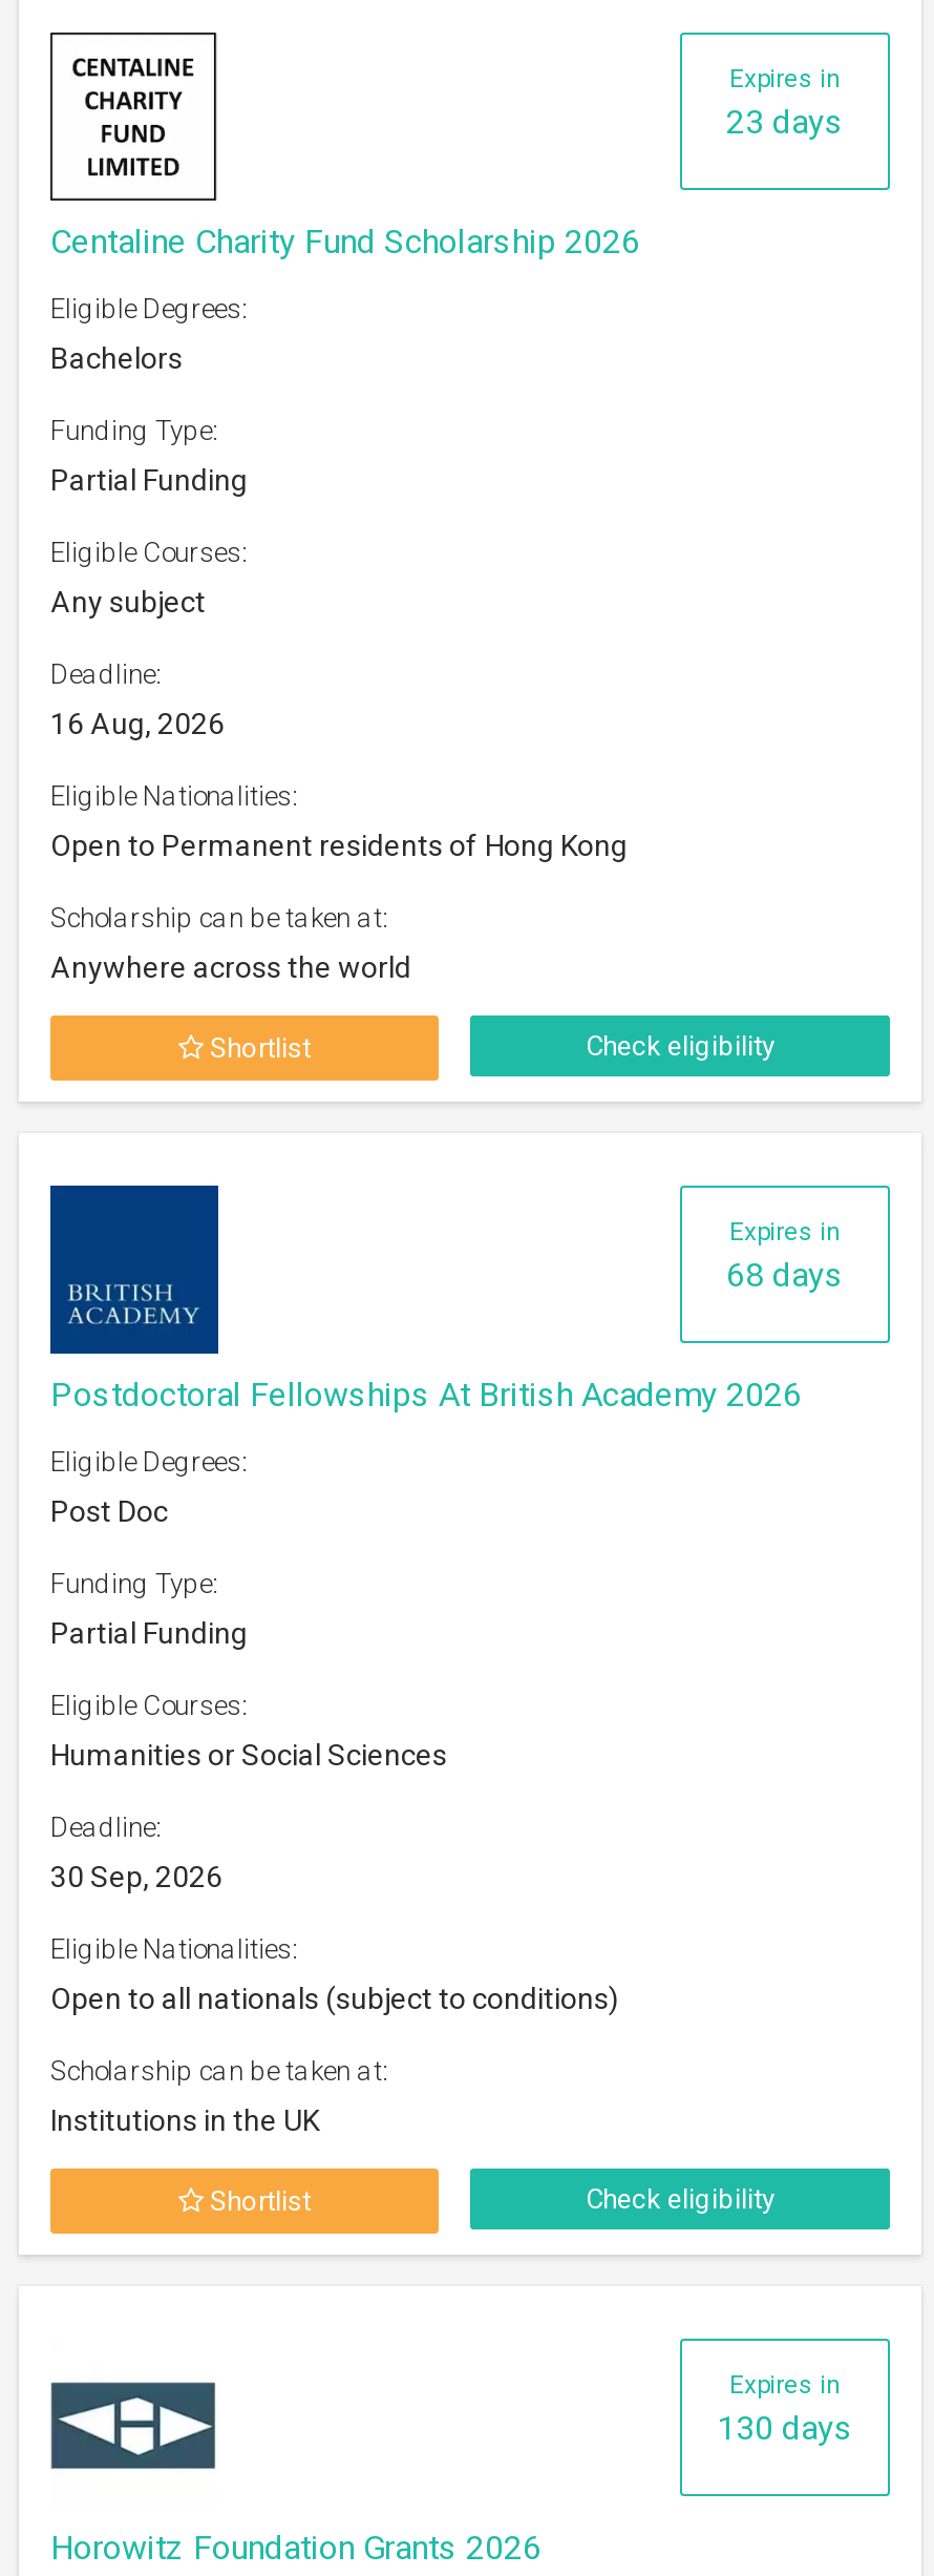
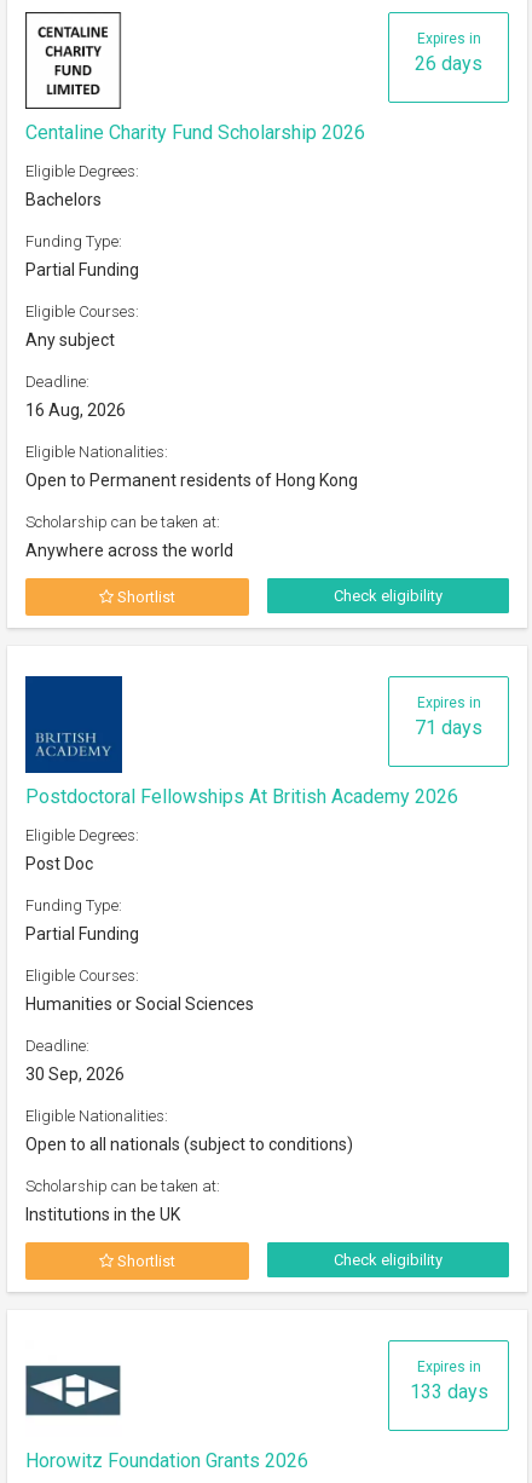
[726,101,844,141] 23 days -> [415,52,482,75] 26 days
[726,1255,844,1294] 68 days -> [415,716,482,739] 71 days
[717,2408,853,2447] 130 days -> [409,1380,488,1403] 133 days

